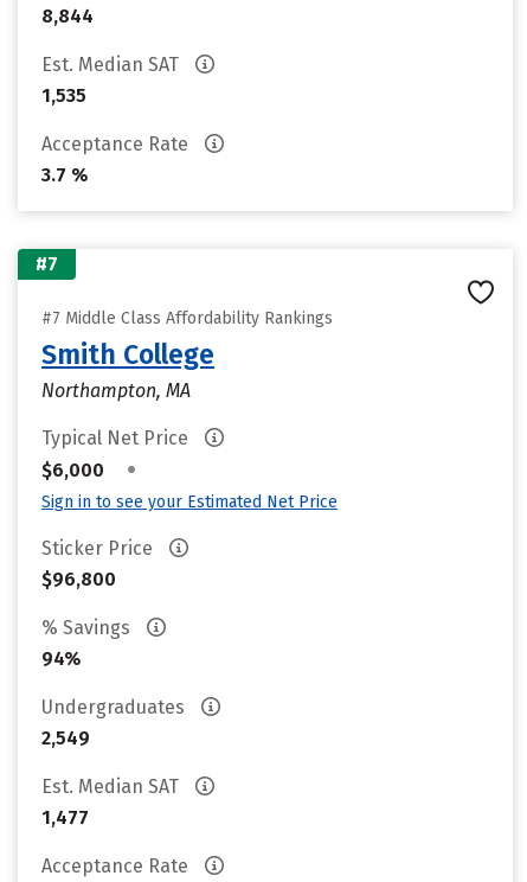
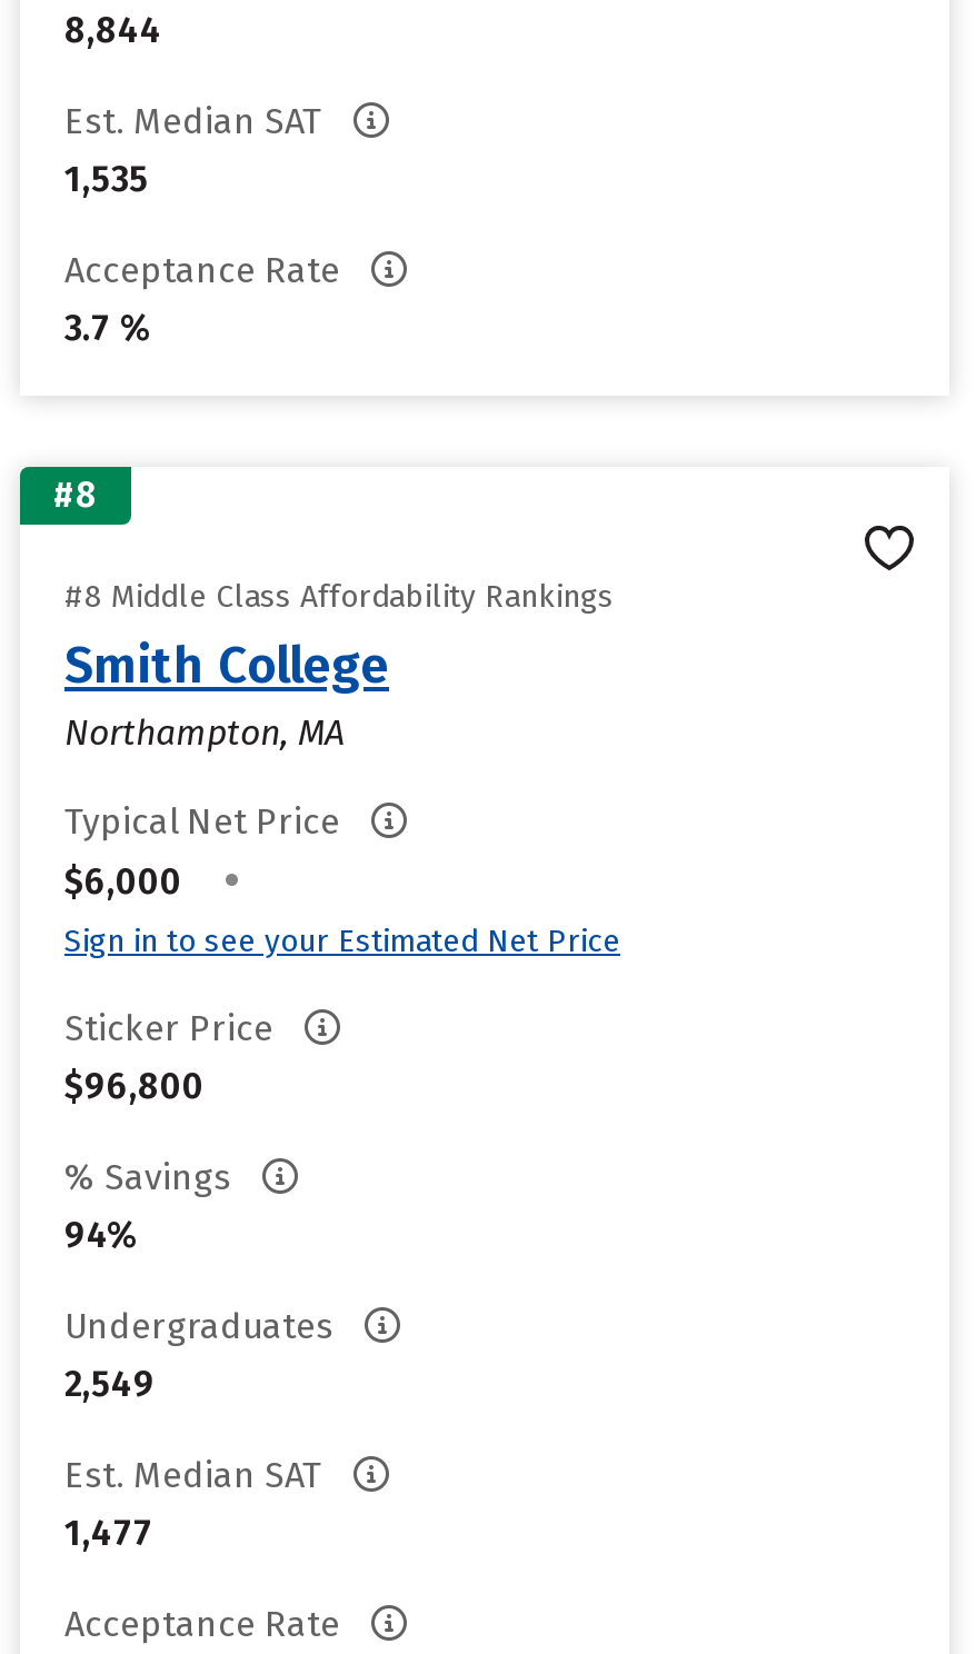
[36,253,58,275] #7 -> [53,474,98,516] #8
[41,308,333,328] #7 Middle Class Affordability Rankings -> [64,578,614,616] #8 Middle Class Affordability Rankings

